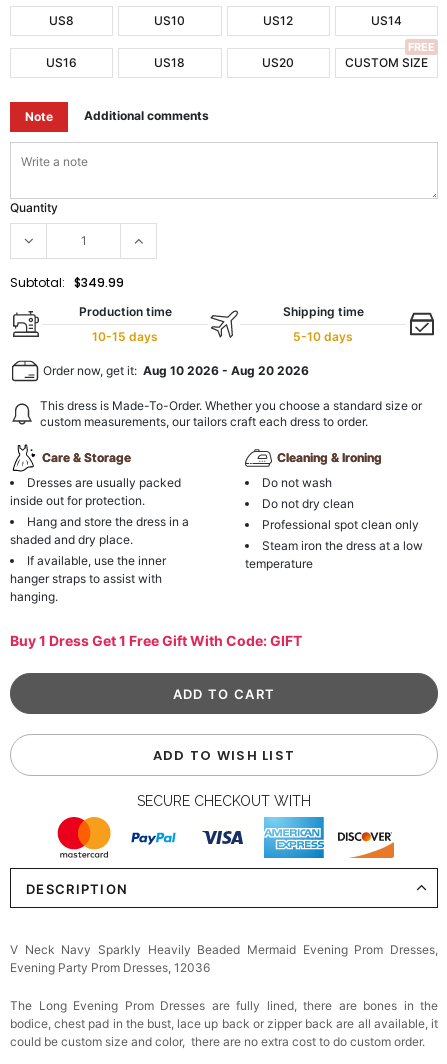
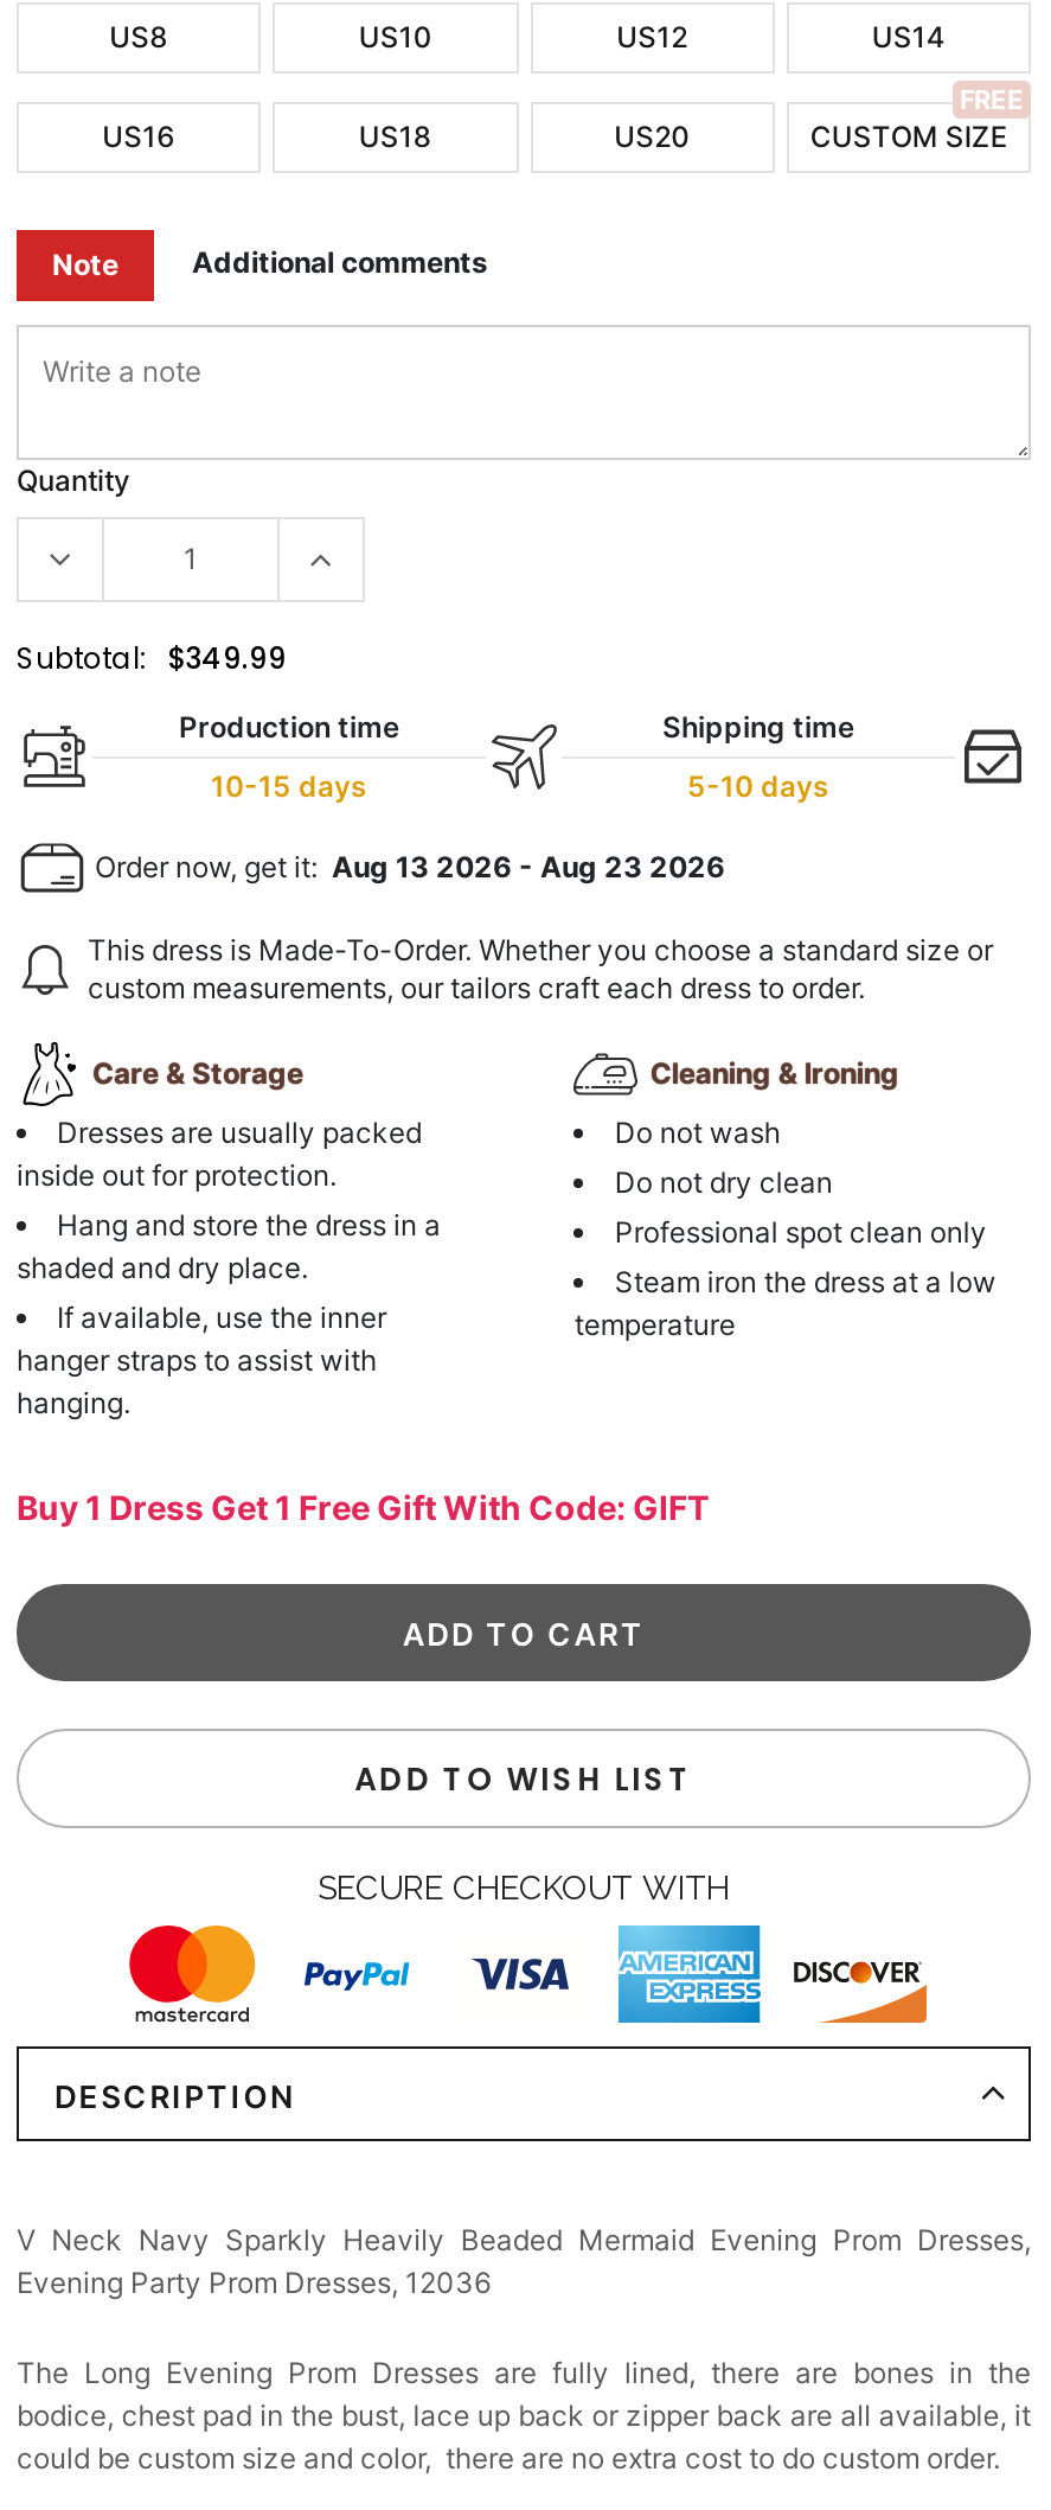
[40,363,309,378] Order now, get it: Aug 10 2026 - Aug 20 2026 -> [88,848,725,884] Order now, get it: Aug 13 2026 - Aug 23 2026

